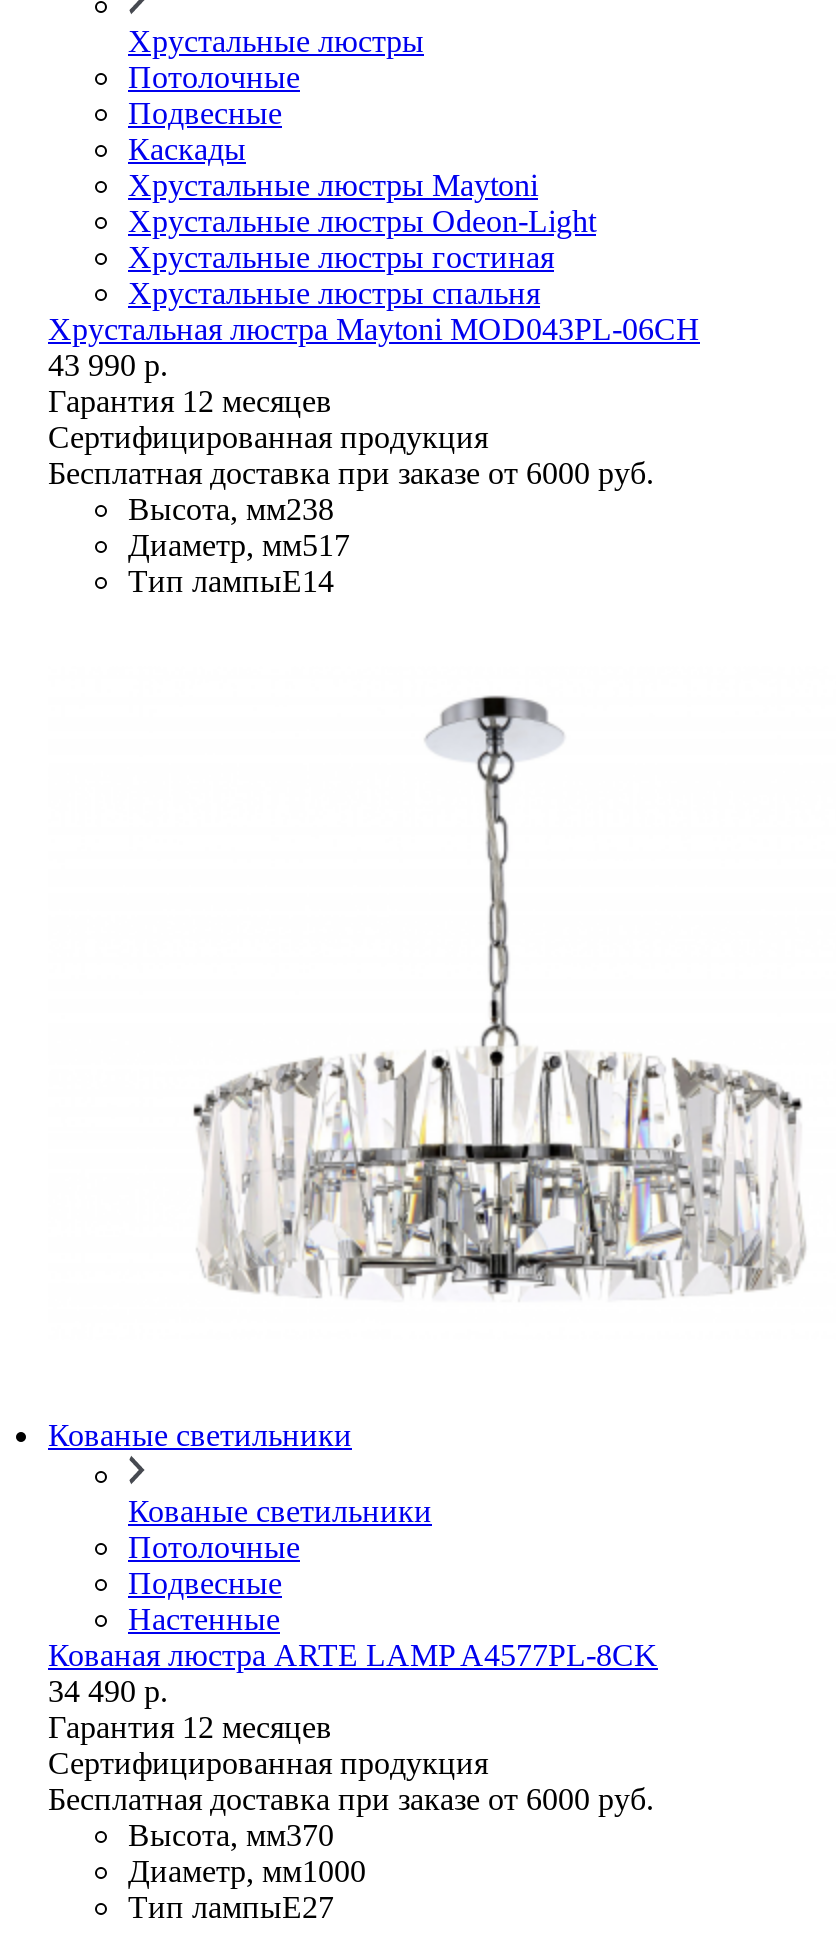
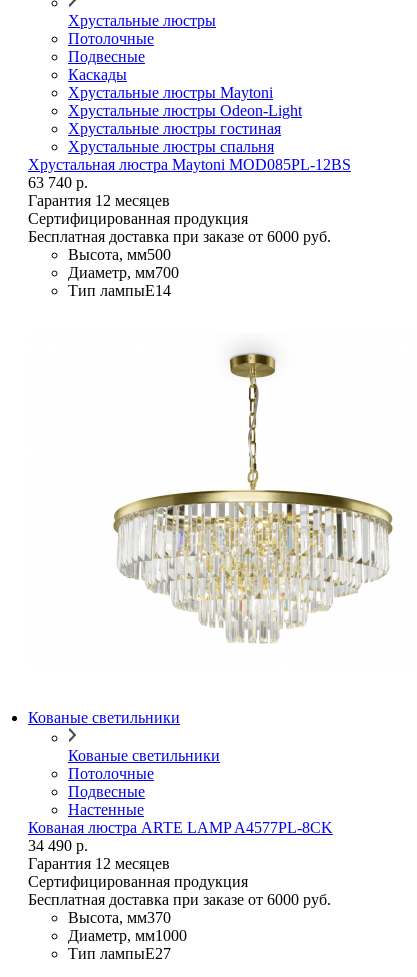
[48,313,700,347] Хрустальная люстра Maytoni MOD043PL-06CH -> [28,156,351,173] Хрустальная люстра Maytoni MOD085PL-12BS
[48,349,168,383] 43 990 р. -> [28,174,88,191] 63 740 р.
[128,493,334,527] Высота, мм238 -> [68,246,171,263] Высота, мм500
[128,529,350,563] Диаметр, мм517 -> [68,264,179,281] Диаметр, мм700
[190,694,808,1298] [image] -> [101,348,407,648] [image]

